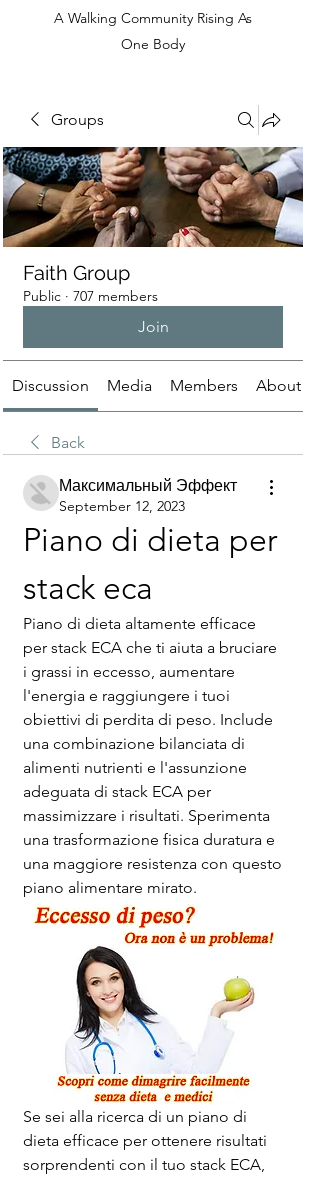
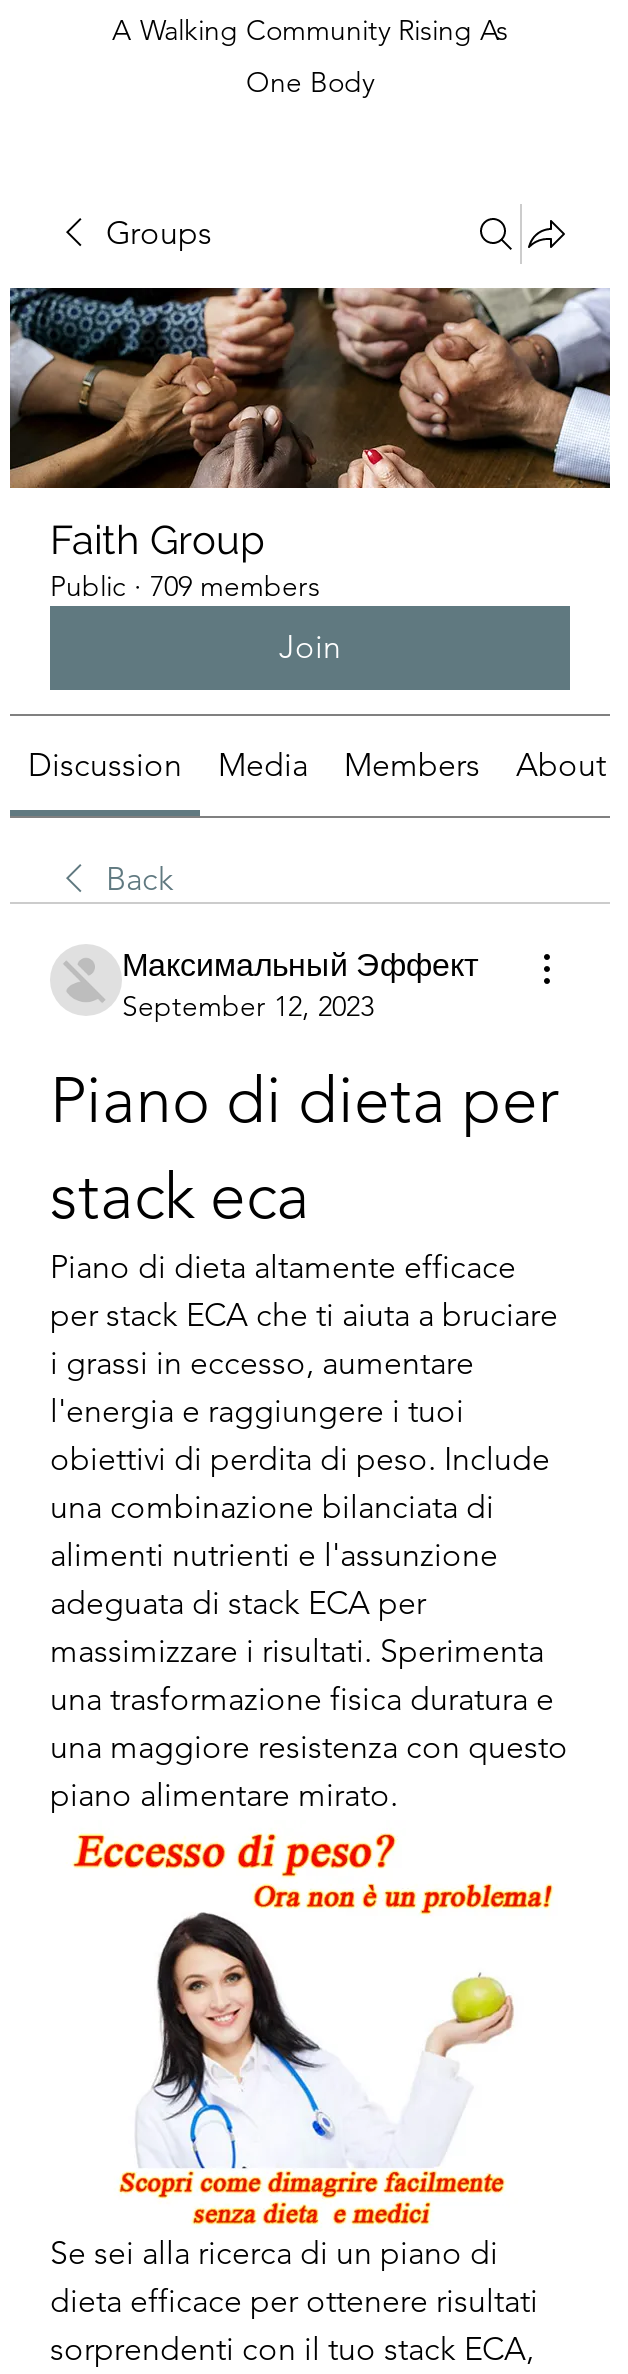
[23,287,158,305] Public · 707 members -> [50,568,320,604] Public · 709 members

